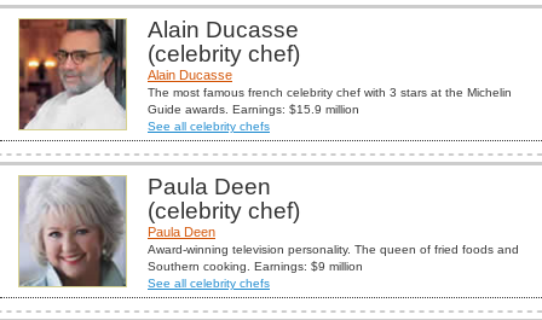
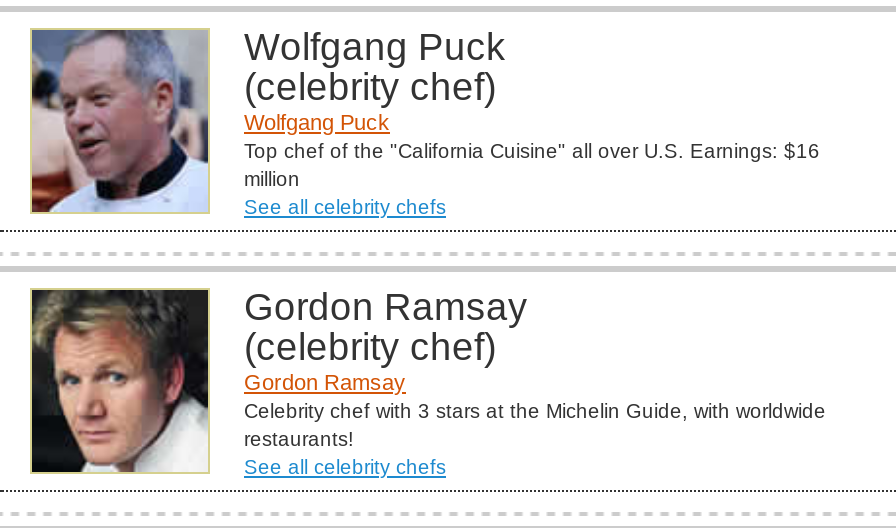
[18,16,299,130] [image] | Alain Ducasse -> [30,25,506,214] [image] | Wolfgang Puck
[148,67,512,115] Alain Ducasse | The most famous french celebrity chef with 3 stars at the Michelin | Guide awards. Earnings: $15.9 million -> [244,109,820,189] Wolfgang Puck | Top chef of the "California Cuisine" all over U.S. Earnings: $16 | million
[18,173,271,287] [image] | Paula Deen -> [30,285,528,474] [image] | Gordon Ramsay
[148,224,519,272] Paula Deen | Award-winning television personality. The queen of fried foods and | Southern cooking. Earnings: $9 million -> [244,369,826,449] Gordon Ramsay | Celebrity chef with 3 stars at the Michelin Guide, with worldwide | restaurants!

